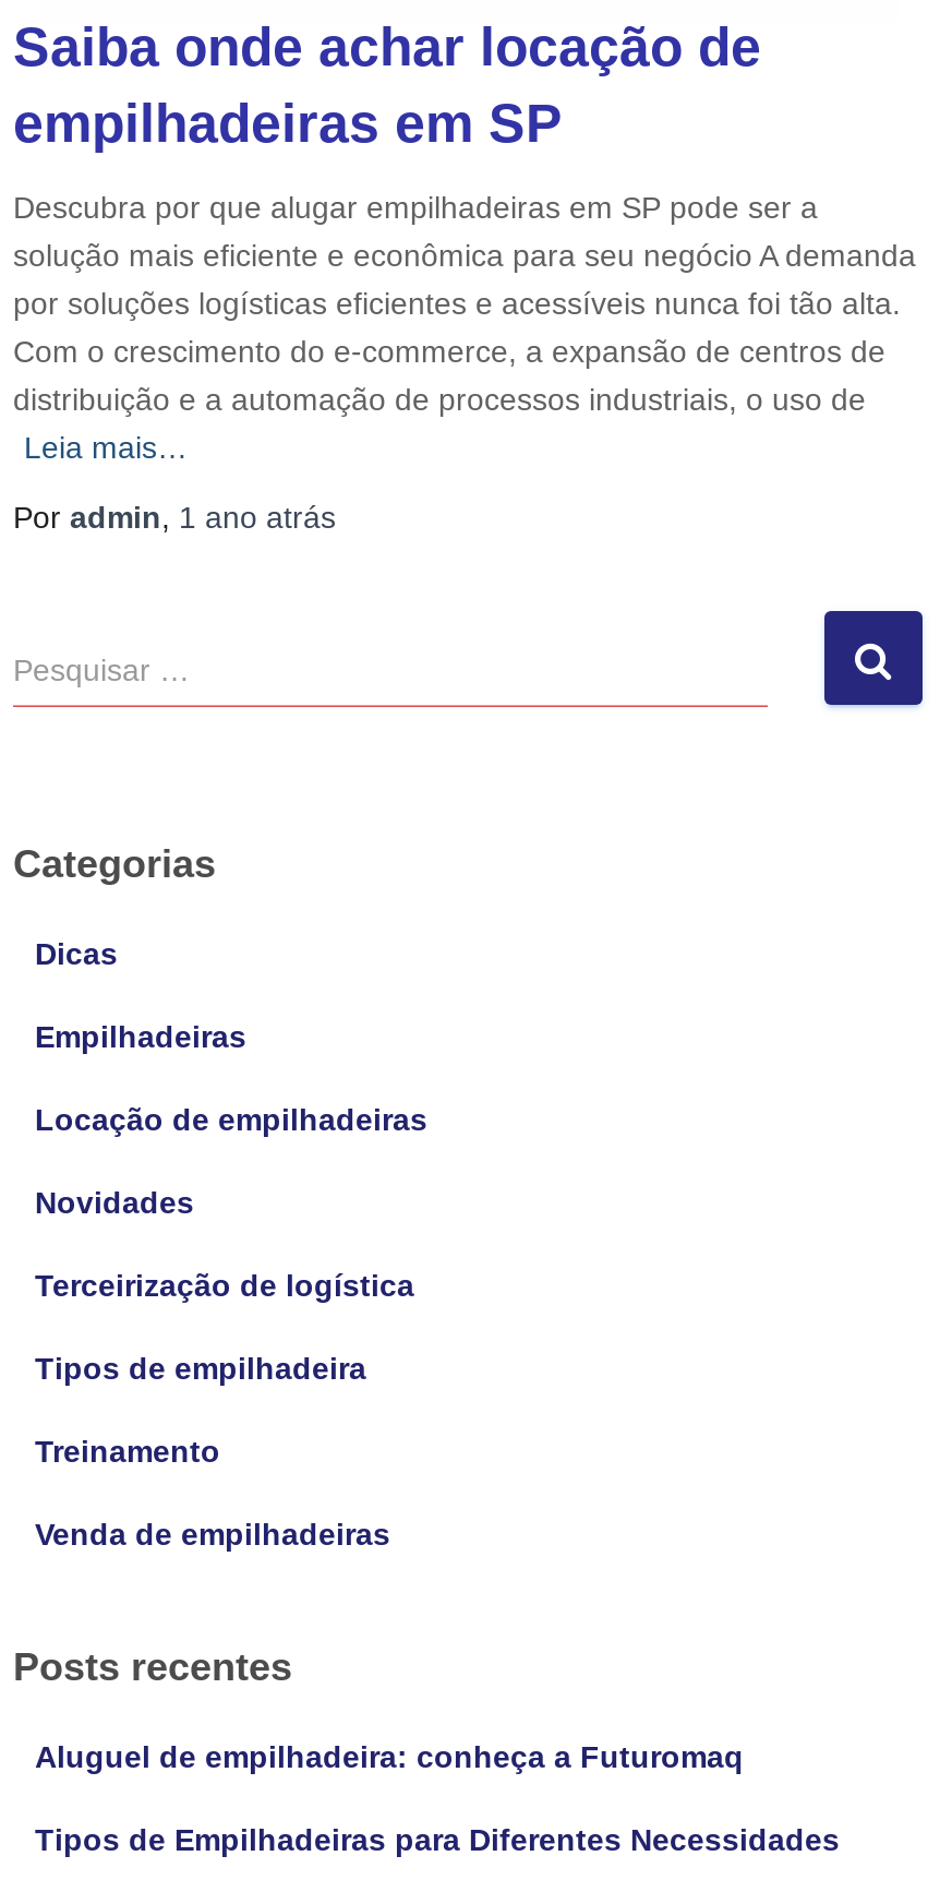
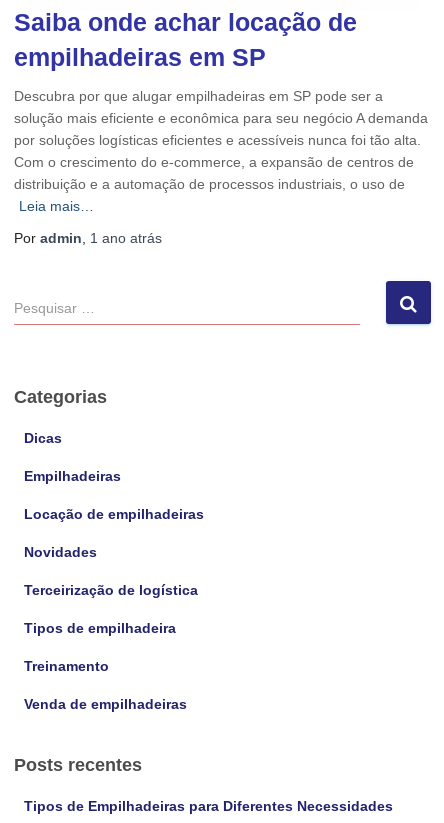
[35,1739,744,1774] Aluguel de empilhadeira: conheça a Futuromaq -> none

